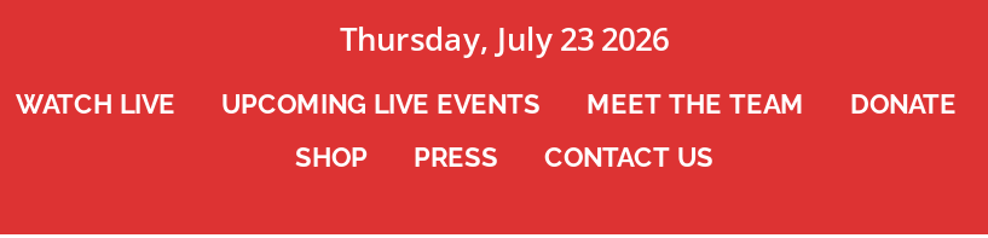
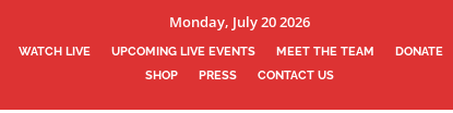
[340,17,669,60] Thursday, July 23 2026 -> [169,12,309,32] Monday, July 20 2026

